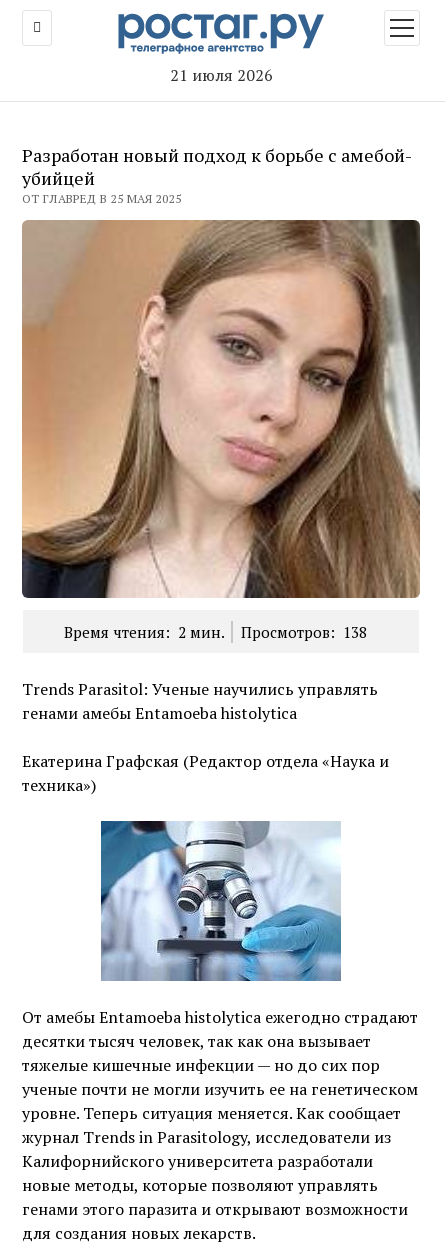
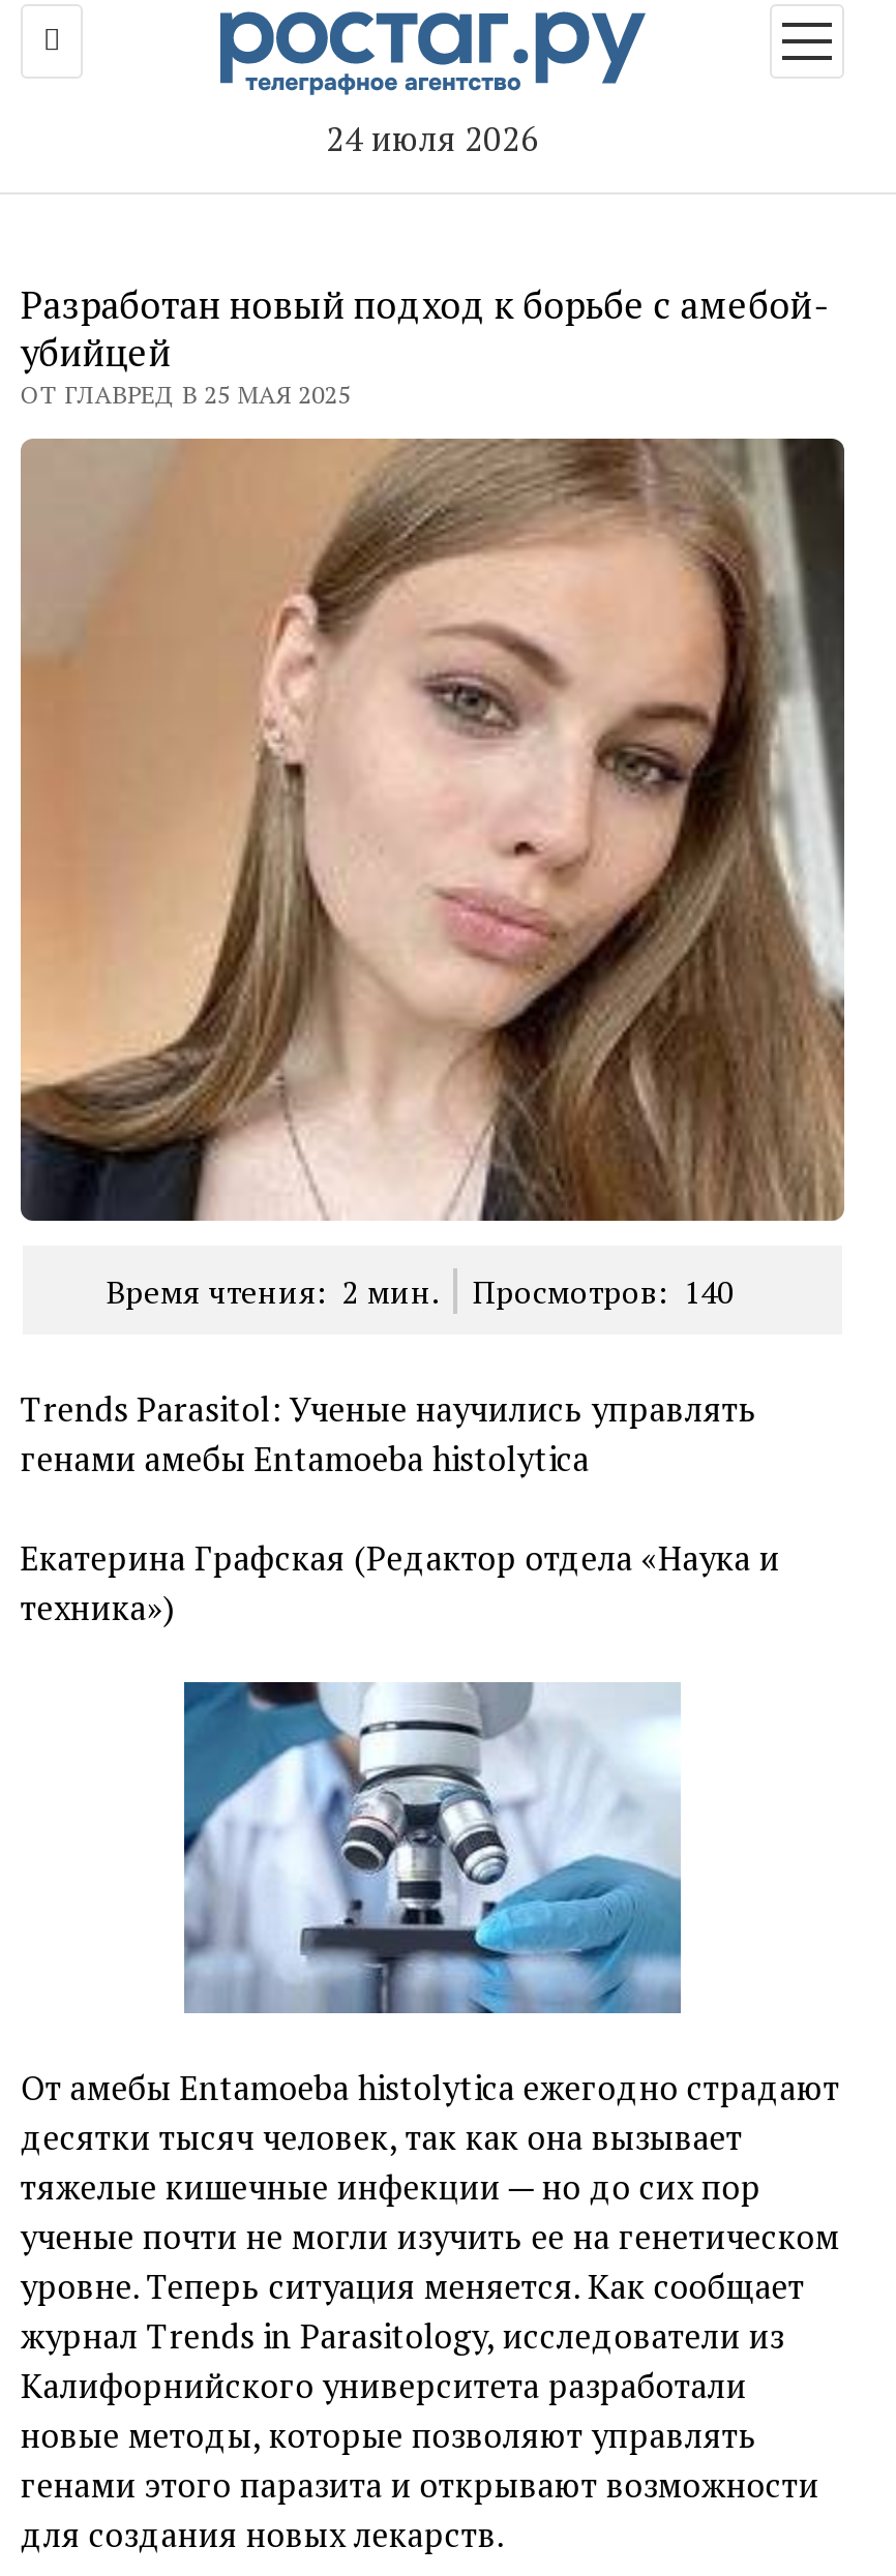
[169,64,272,86] 21 июля 2026 -> [326,116,539,161] 24 июля 2026
[63,622,366,642] Время чтения: 2 мин. Просмотров: 138 -> [107,1270,734,1311] Время чтения: 2 мин. Просмотров: 140

